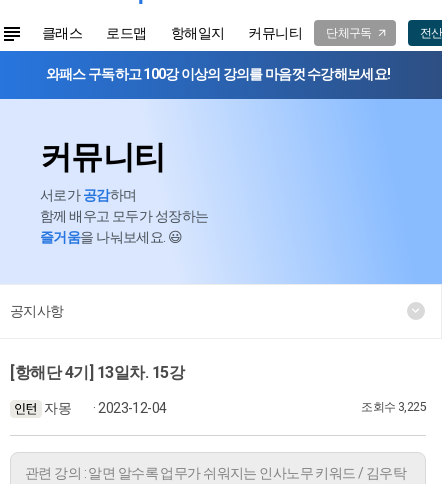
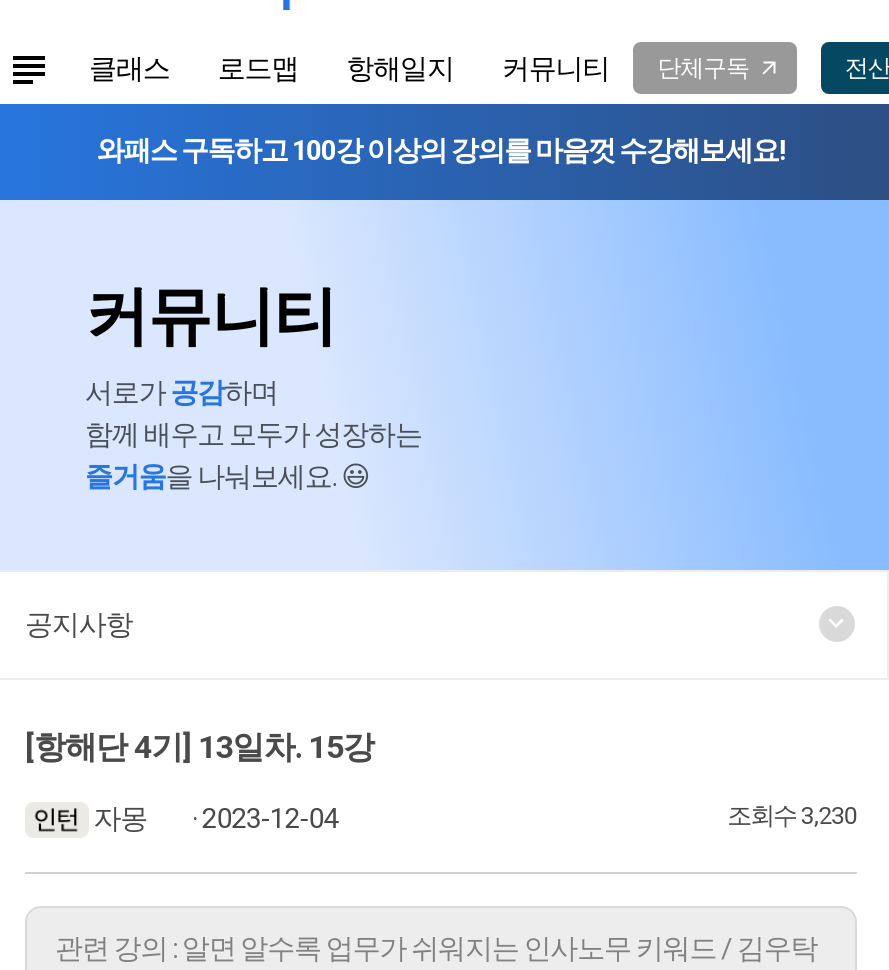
[361,400,426,414] 조회수 3,225 -> [727,801,857,829] 조회수 3,230

